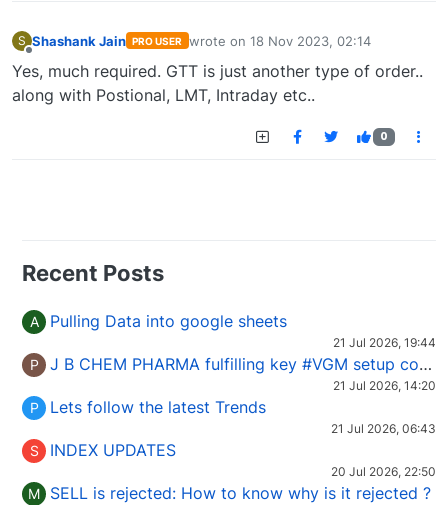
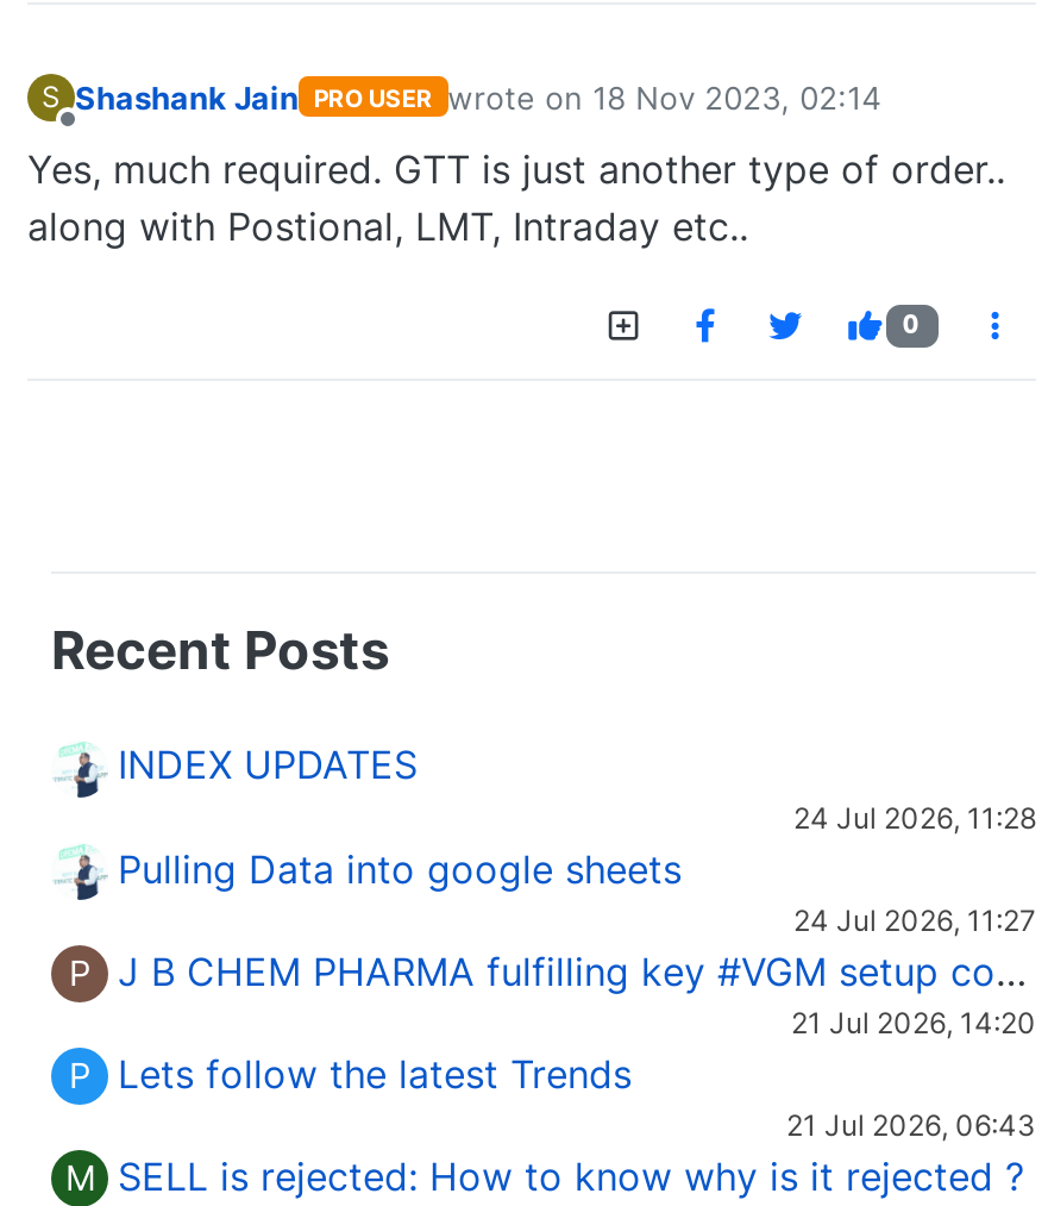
[29,313,38,330] A -> [793,799,1036,835] 24 Jul 2026, 11:28
moved [50,311,287,331] -> [118,845,682,892]: Pulling Data into google sheets
[333,335,436,350] 21 Jul 2026, 19:44 -> [793,903,1036,939] 24 Jul 2026, 11:27
moved [29,356,436,436] -> [69,953,1036,1144]: P | 21 Jul 2026, 14:20 | P | Lets follow the latest Trends | 21 Jul 2026, 06:43
[29,442,436,479] S | 20 Jul 2026, 22:50 -> none
moved [50,440,176,460] -> [118,741,418,788]: INDEX UPDATES

